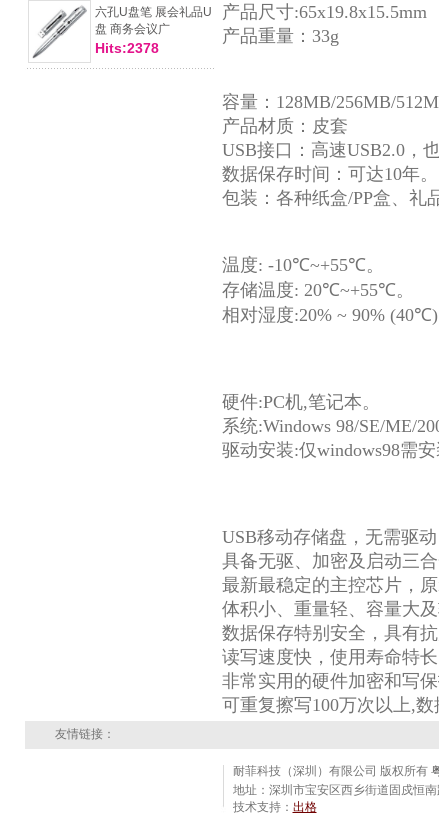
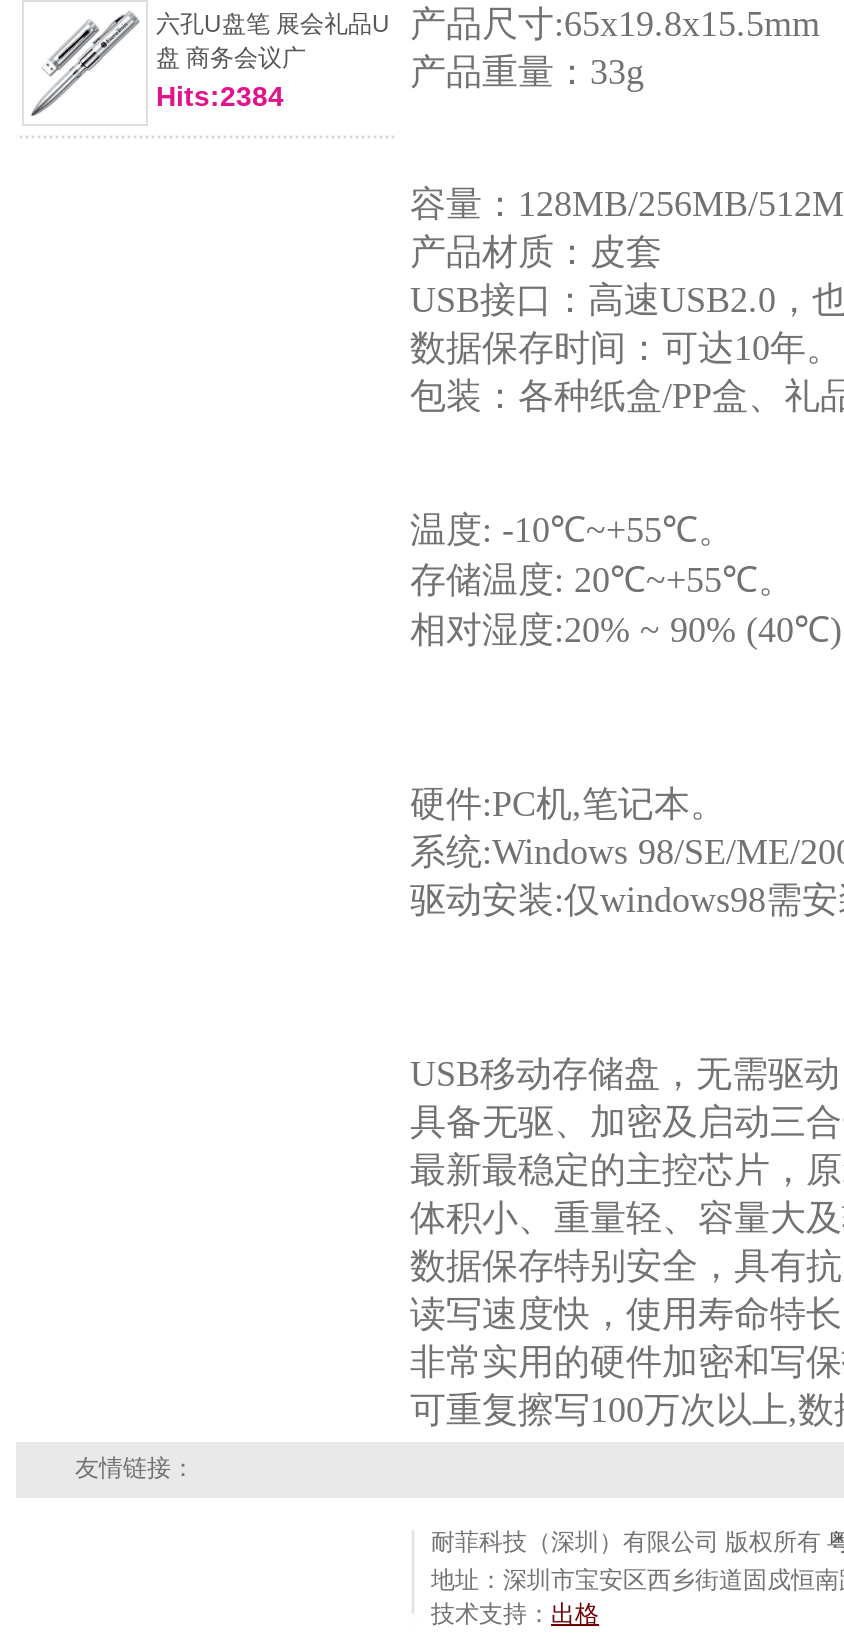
[95,40,159,56] Hits:2378 -> [156,80,284,112] Hits:2384

